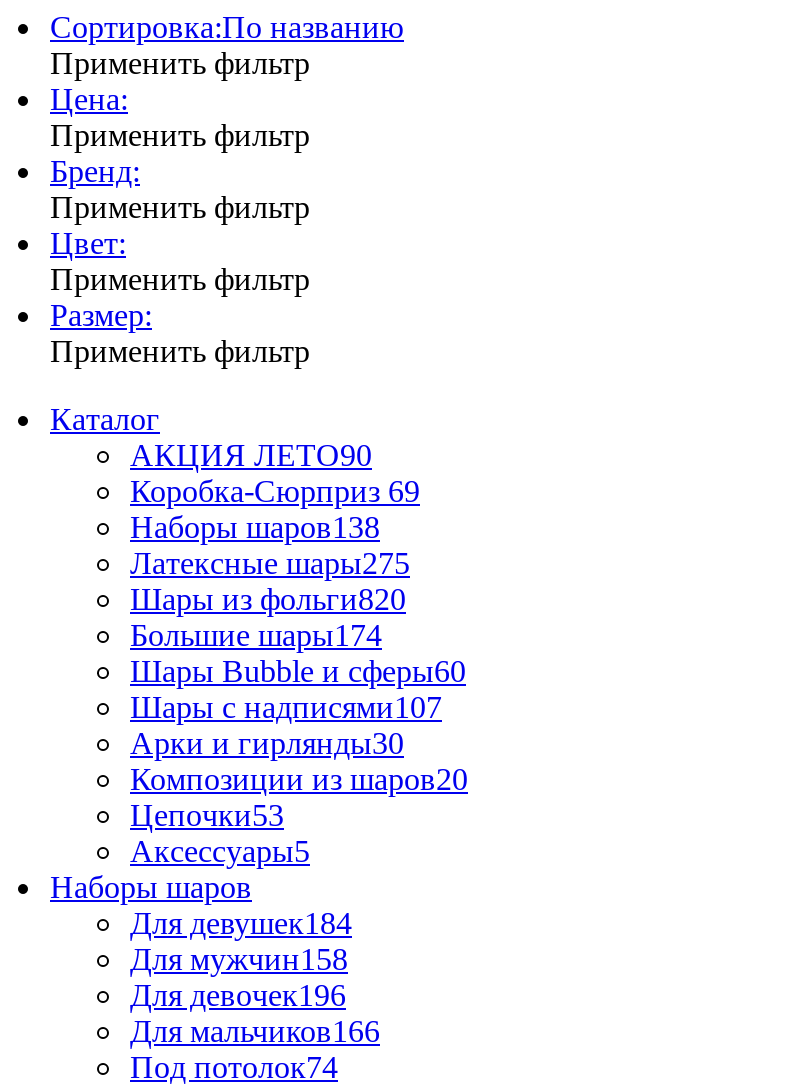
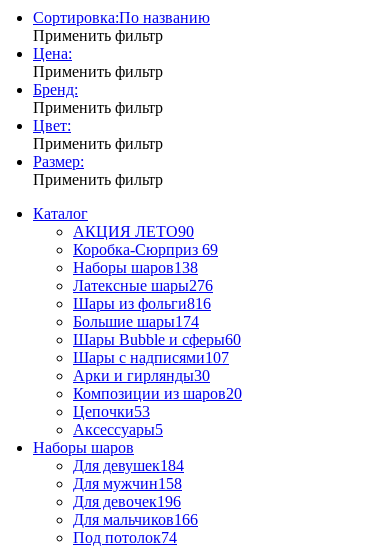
[130,546,410,580] Латексные шары275 -> [73,277,213,294] Латексные шары276
[130,582,406,616] Шары из фольги820 -> [73,295,211,312] Шары из фольги816

